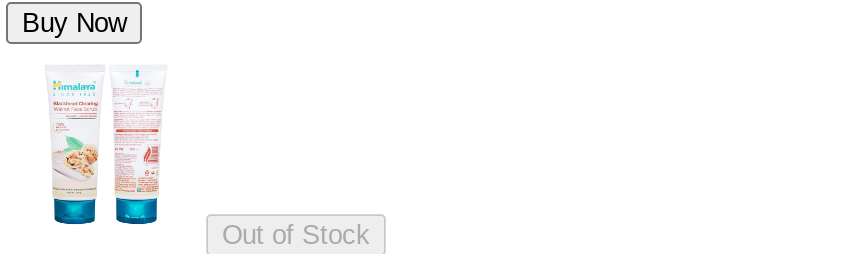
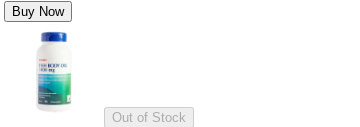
[48,64,164,228] [image] -> [27,31,81,112] [image]

